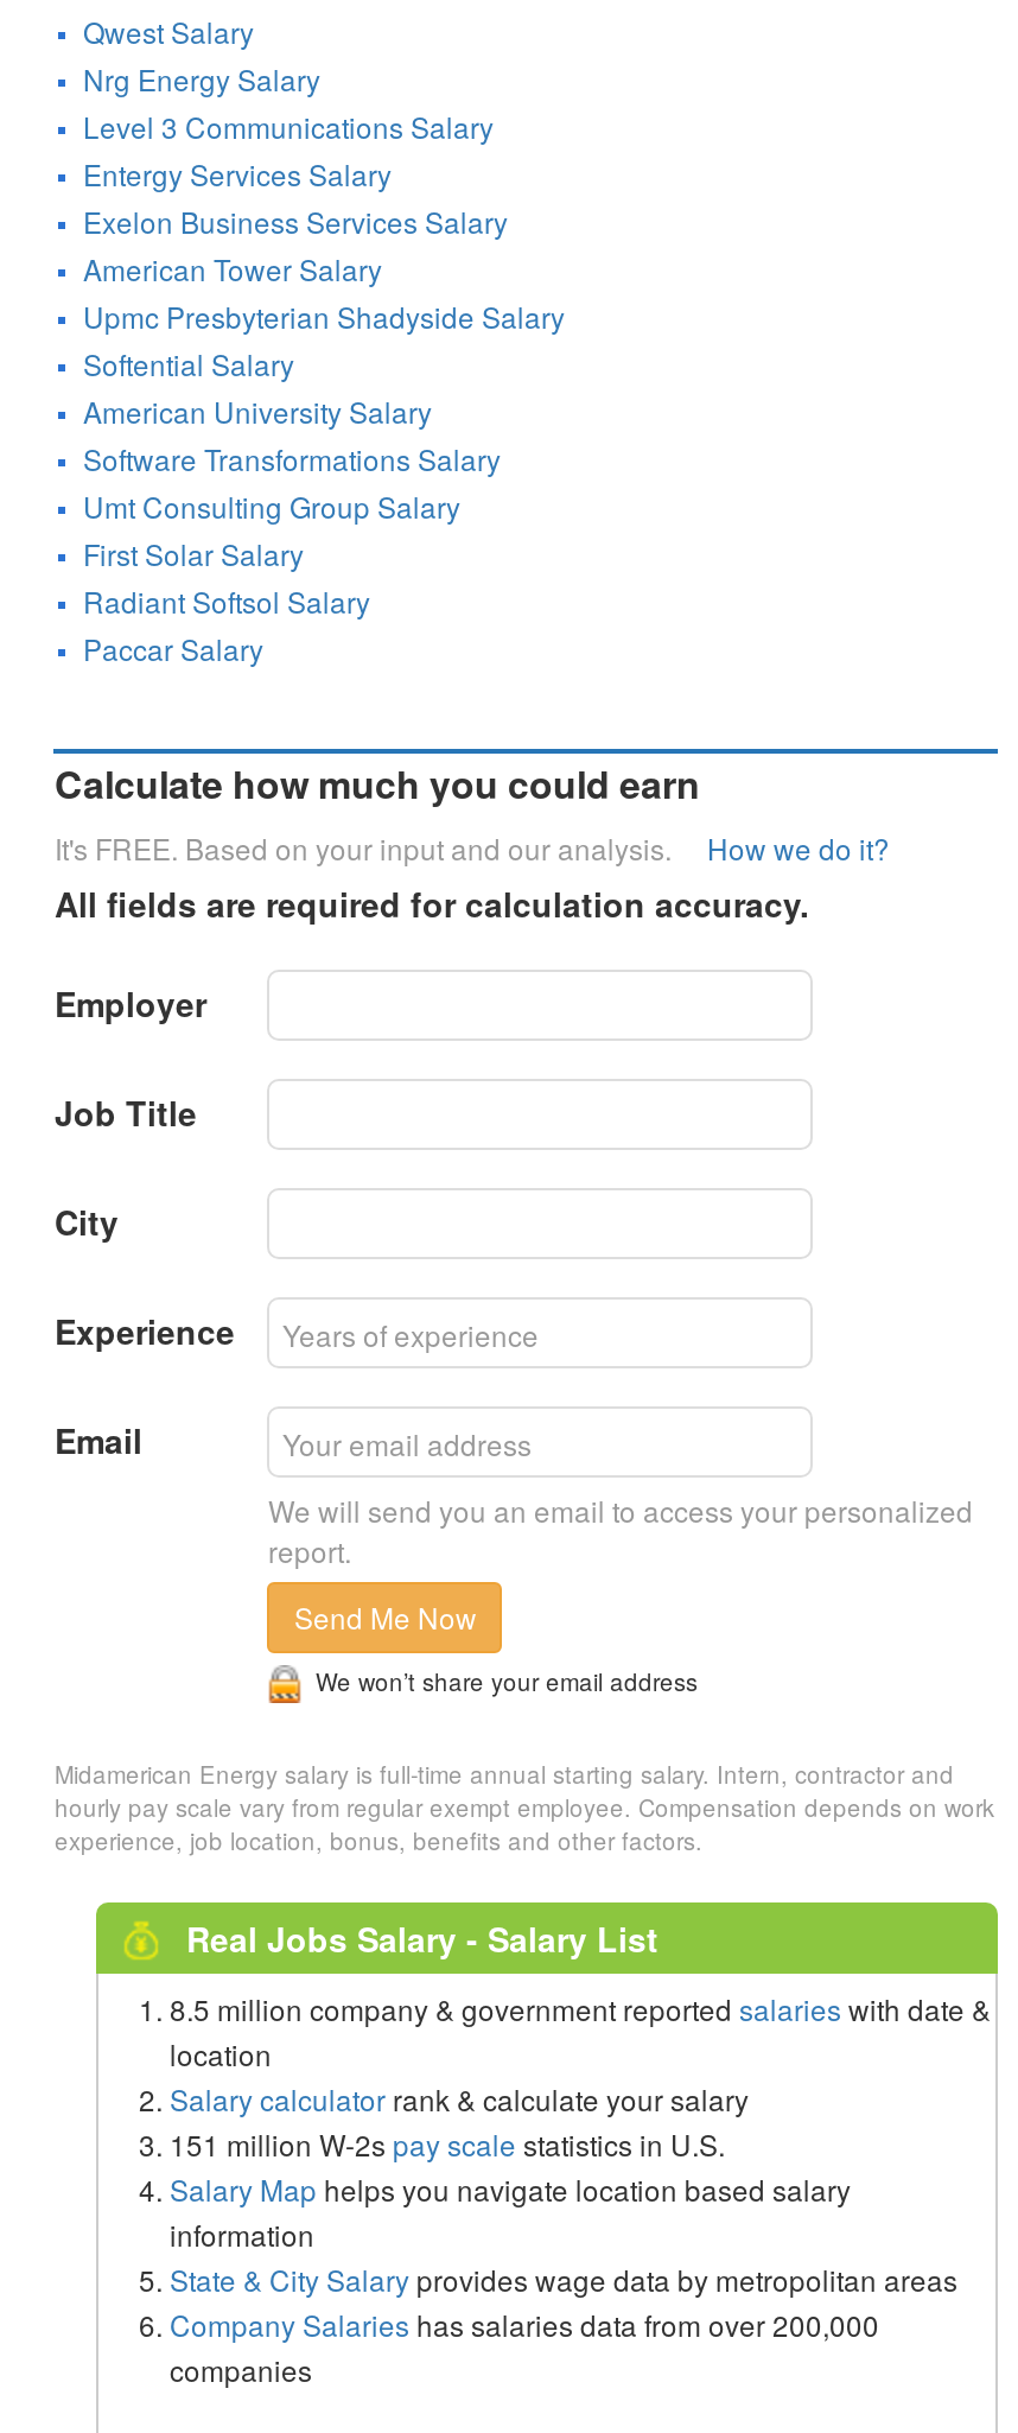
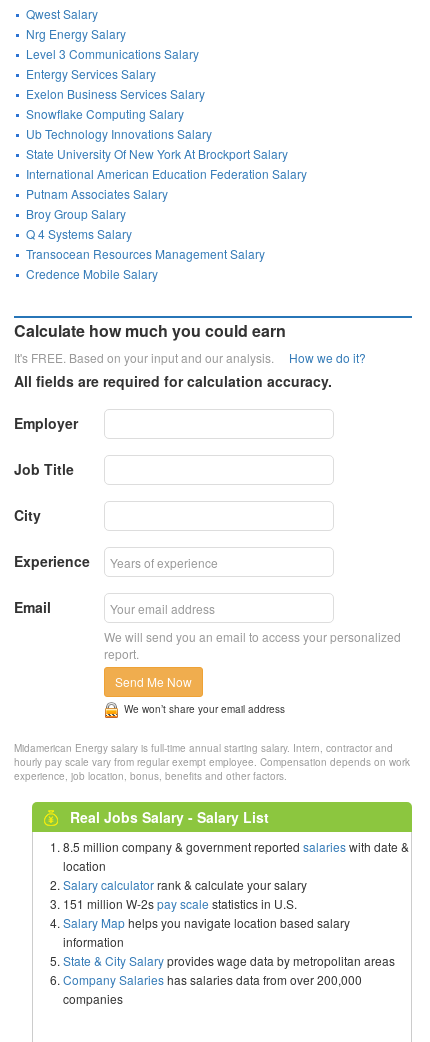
[83,249,565,669] American Tower Salary | Upmc Presbyterian Shadyside Salary | Softential Salary | American University Salary | Software Transformations Salary | Umt Consulting Group Salary | First Solar Salary | Radiant Softsol Salary | Paccar Salary -> [26,105,307,282] Snowflake Computing Salary | Ub Technology Innovations Salary | State University Of New York At Brockport Salary | International American Education Federation Salary | Putnam Associates Salary | Broy Group Salary | Q 4 Systems Salary | Transocean Resources Management Salary | Credence Mobile Salary

